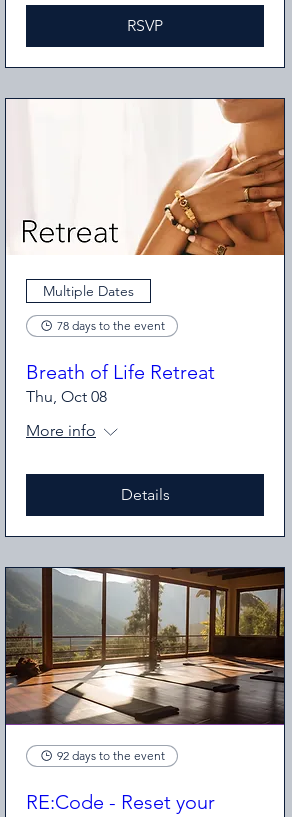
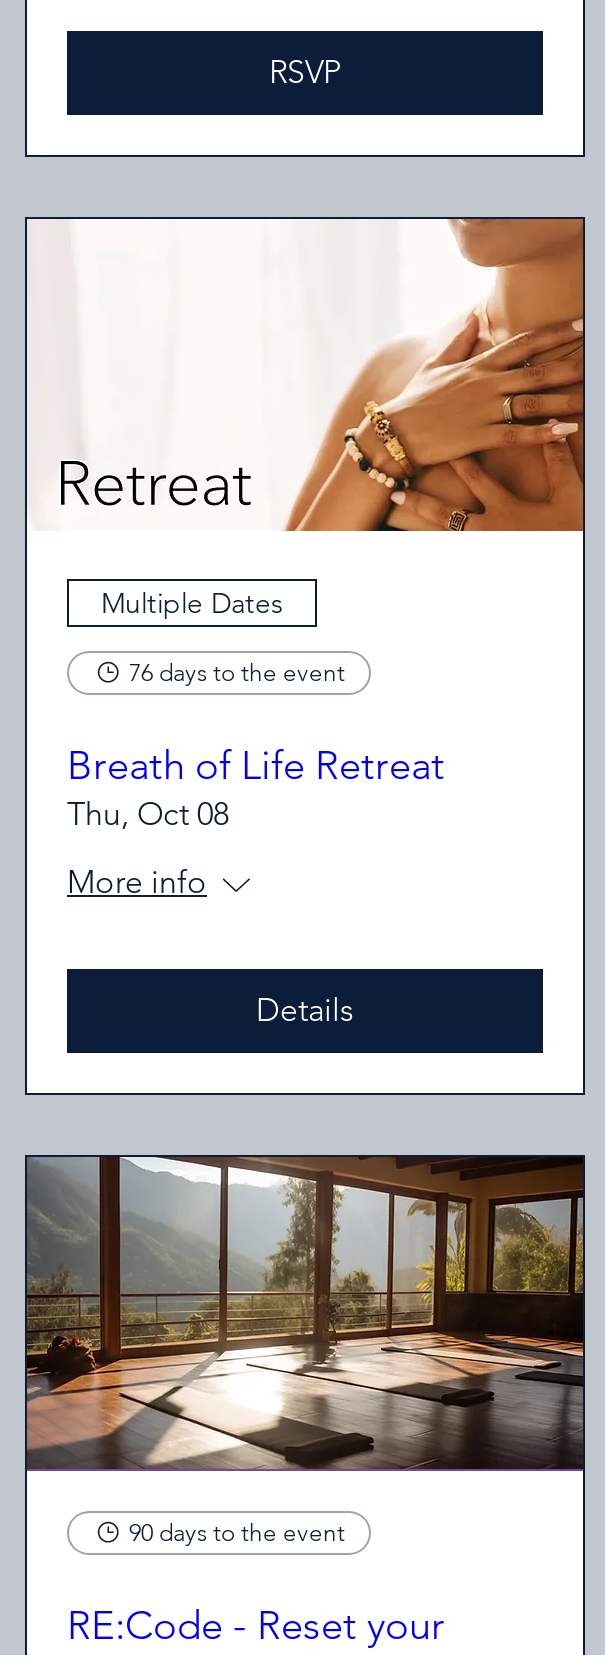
[57,318,165,333] 78 days to the event -> [129,657,345,687] 76 days to the event
[57,747,165,762] 92 days to the event -> [129,1516,345,1546] 90 days to the event

